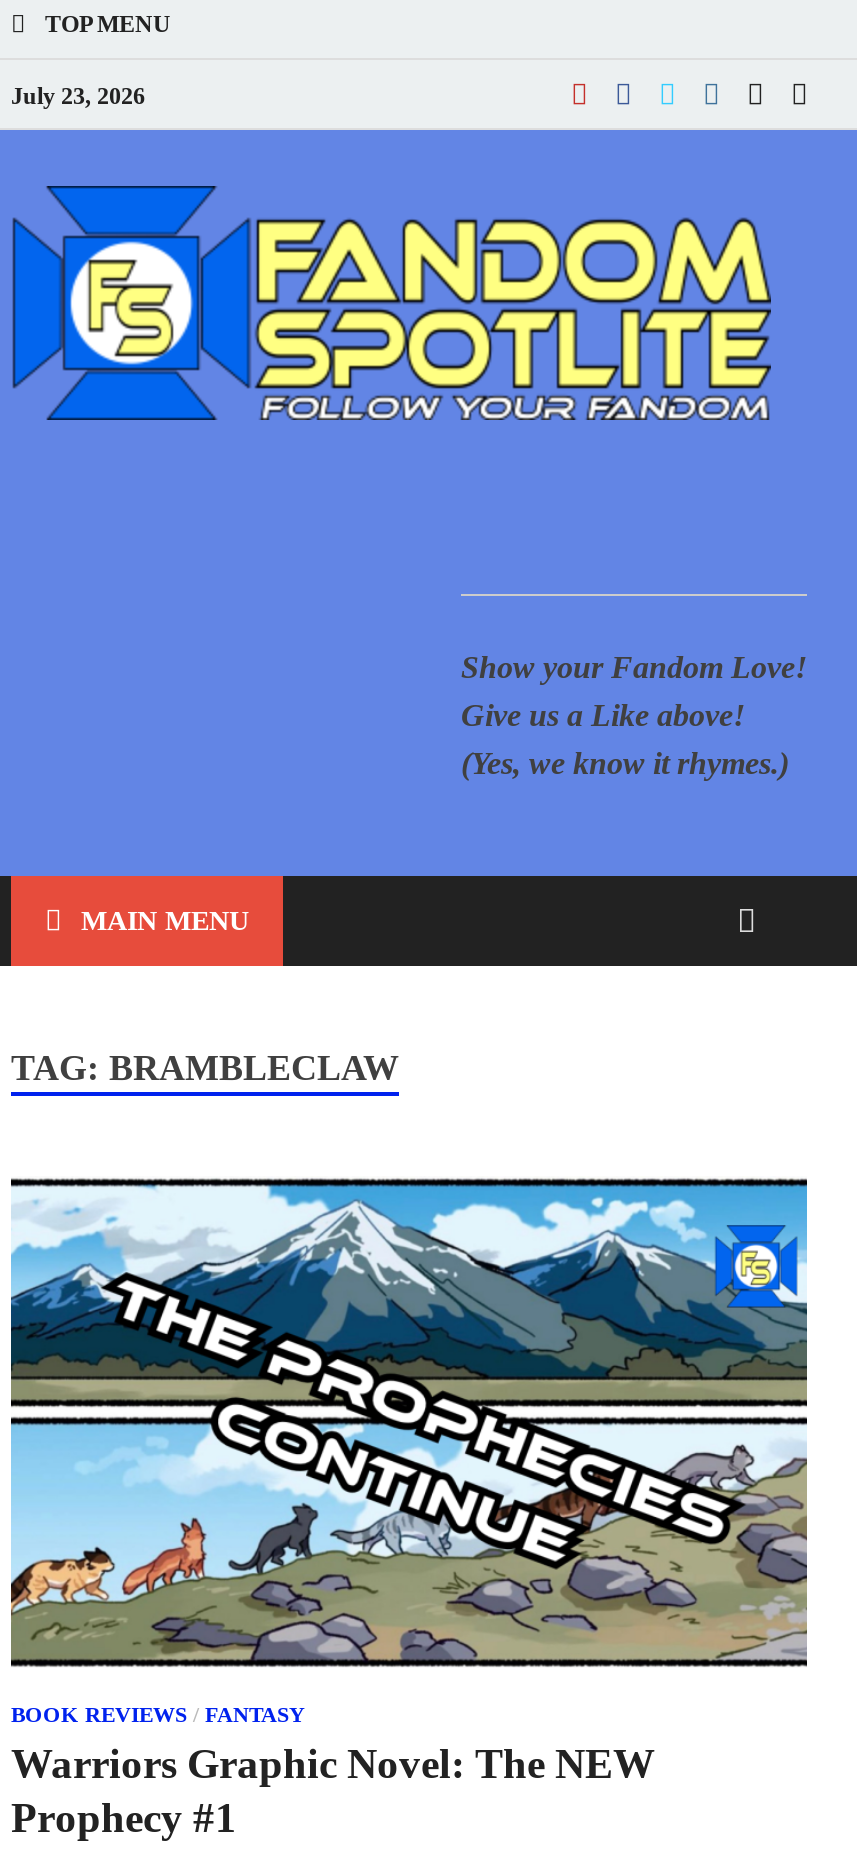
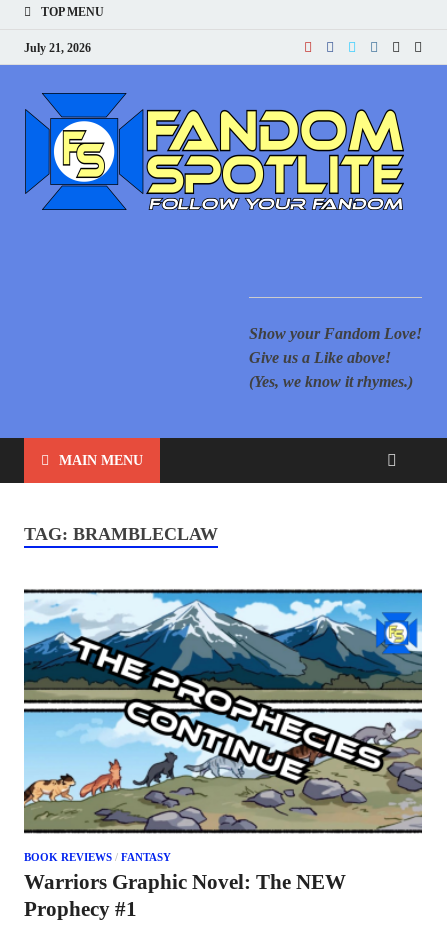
[11,81,145,109] July 23, 2026 -> [24,40,91,54] July 21, 2026

